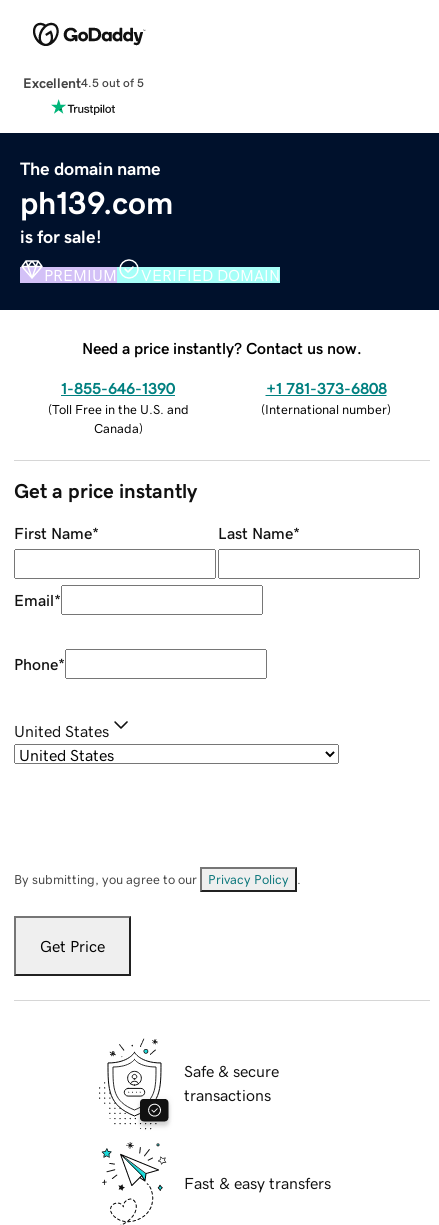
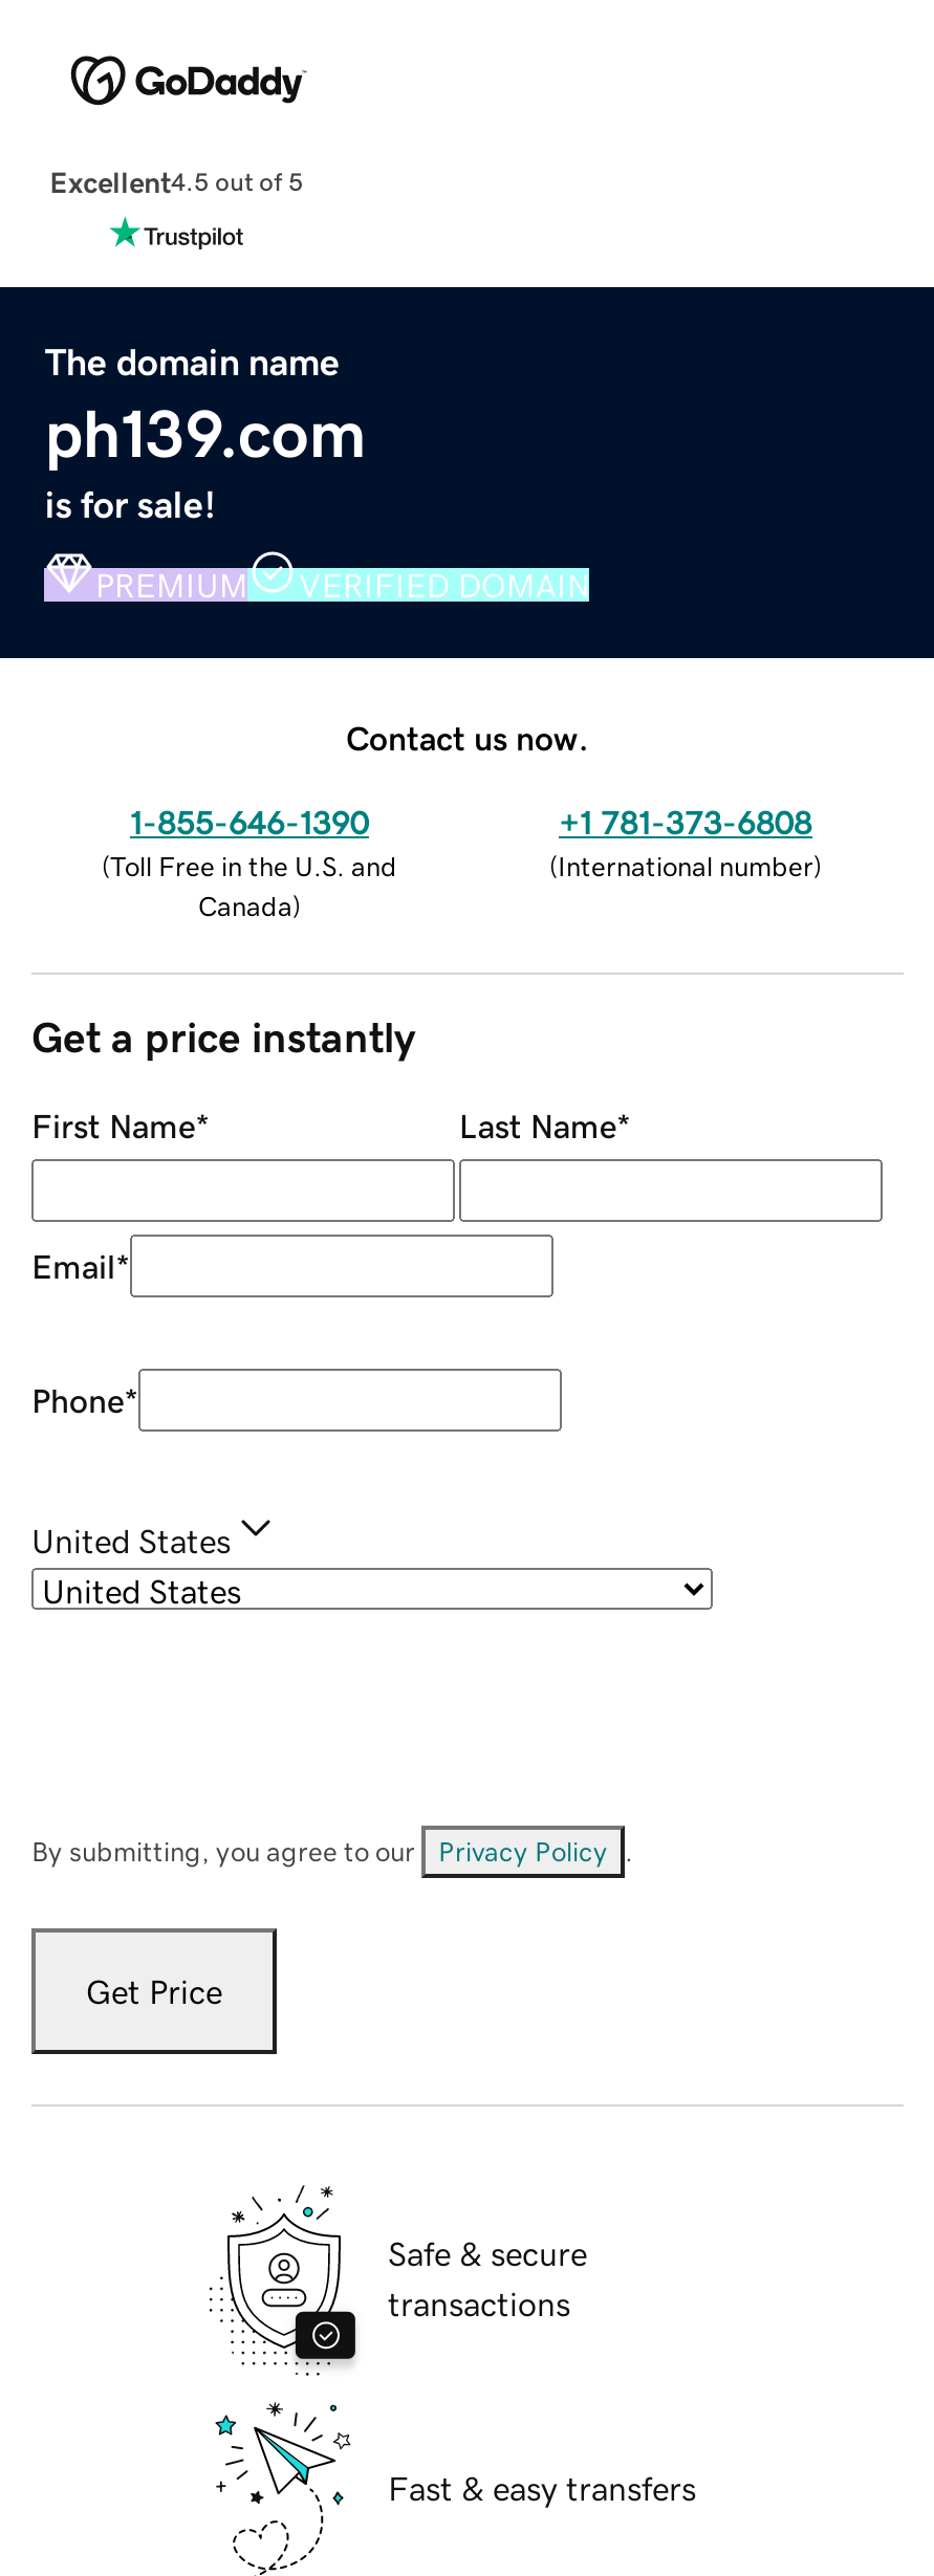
[82,340,362,356] Need a price instantly? Contact us now. -> [346,720,589,754] Contact us now.

